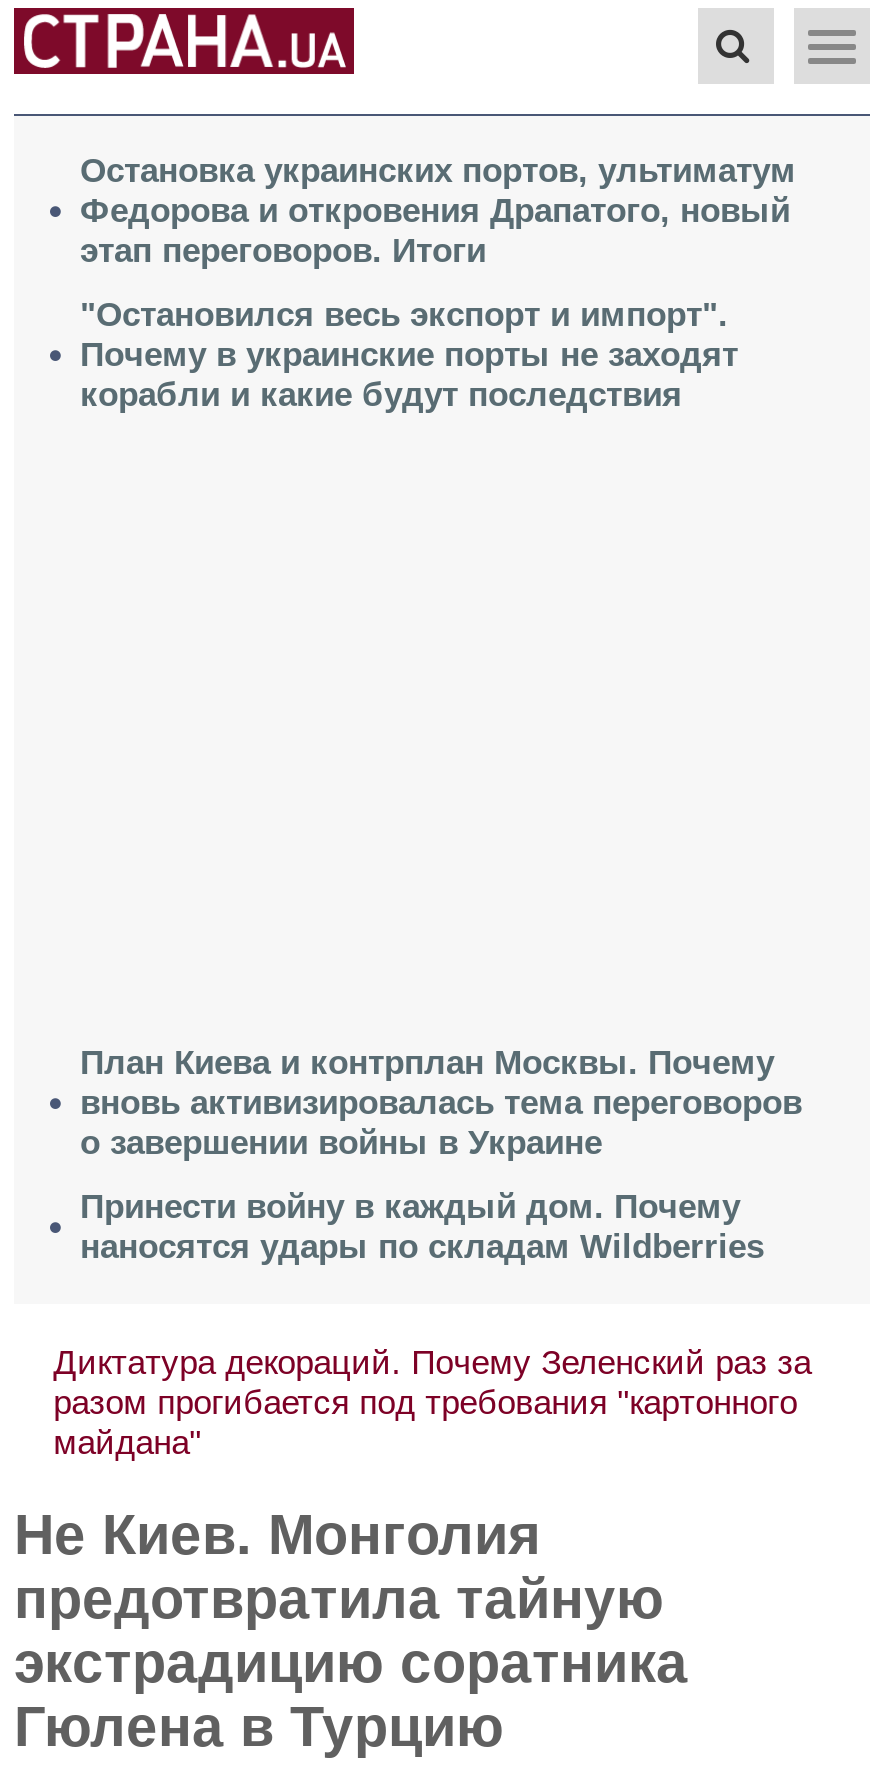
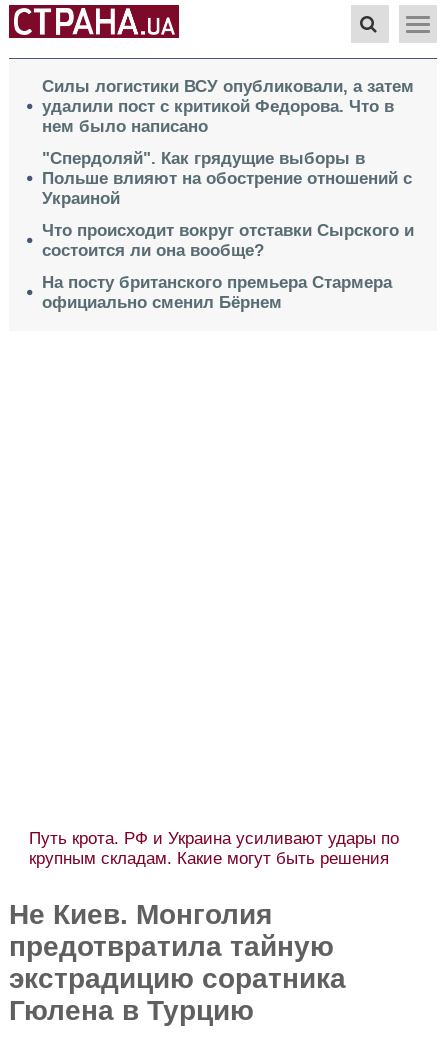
[80,152,796,270] Остановка украинских портов, ультиматум | Федорова и откровения Драпатого, новый | этап переговоров. Итоги -> [42,77,414,136] Силы логистики ВСУ опубликовали, а затем | удалили пост с критикой Федорова. Что в | нем было написано
[80,296,738,414] "Остановился весь экспорт и импорт". | Почему в украинские порты не заходят | корабли и какие будут последствия -> [42,149,412,208] "Спердоляй". Как грядущие выборы в | Польше влияют на обострение отношений с | Украиной
[80,1044,802,1162] План Киева и контрплан Москвы. Почему | вновь активизировалась тема переговоров | о завершении войны в Украине -> [42,221,414,260] Что происходит вокруг отставки Сырского и | состоится ли она вообще?
[80,1188,764,1266] Принести войну в каждый дом. Почему | наносятся удары по складам Wildberries -> [42,273,392,312] На посту британского премьера Стармера | официально сменил Бёрнем
[53,1344,811,1462] Диктатура декораций. Почему Зеленский раз за | разом прогибается под требования "картонного | майдана" -> [29,829,399,868] Путь крота. РФ и Украина усиливают удары по | крупным складам. Какие могут быть решения

